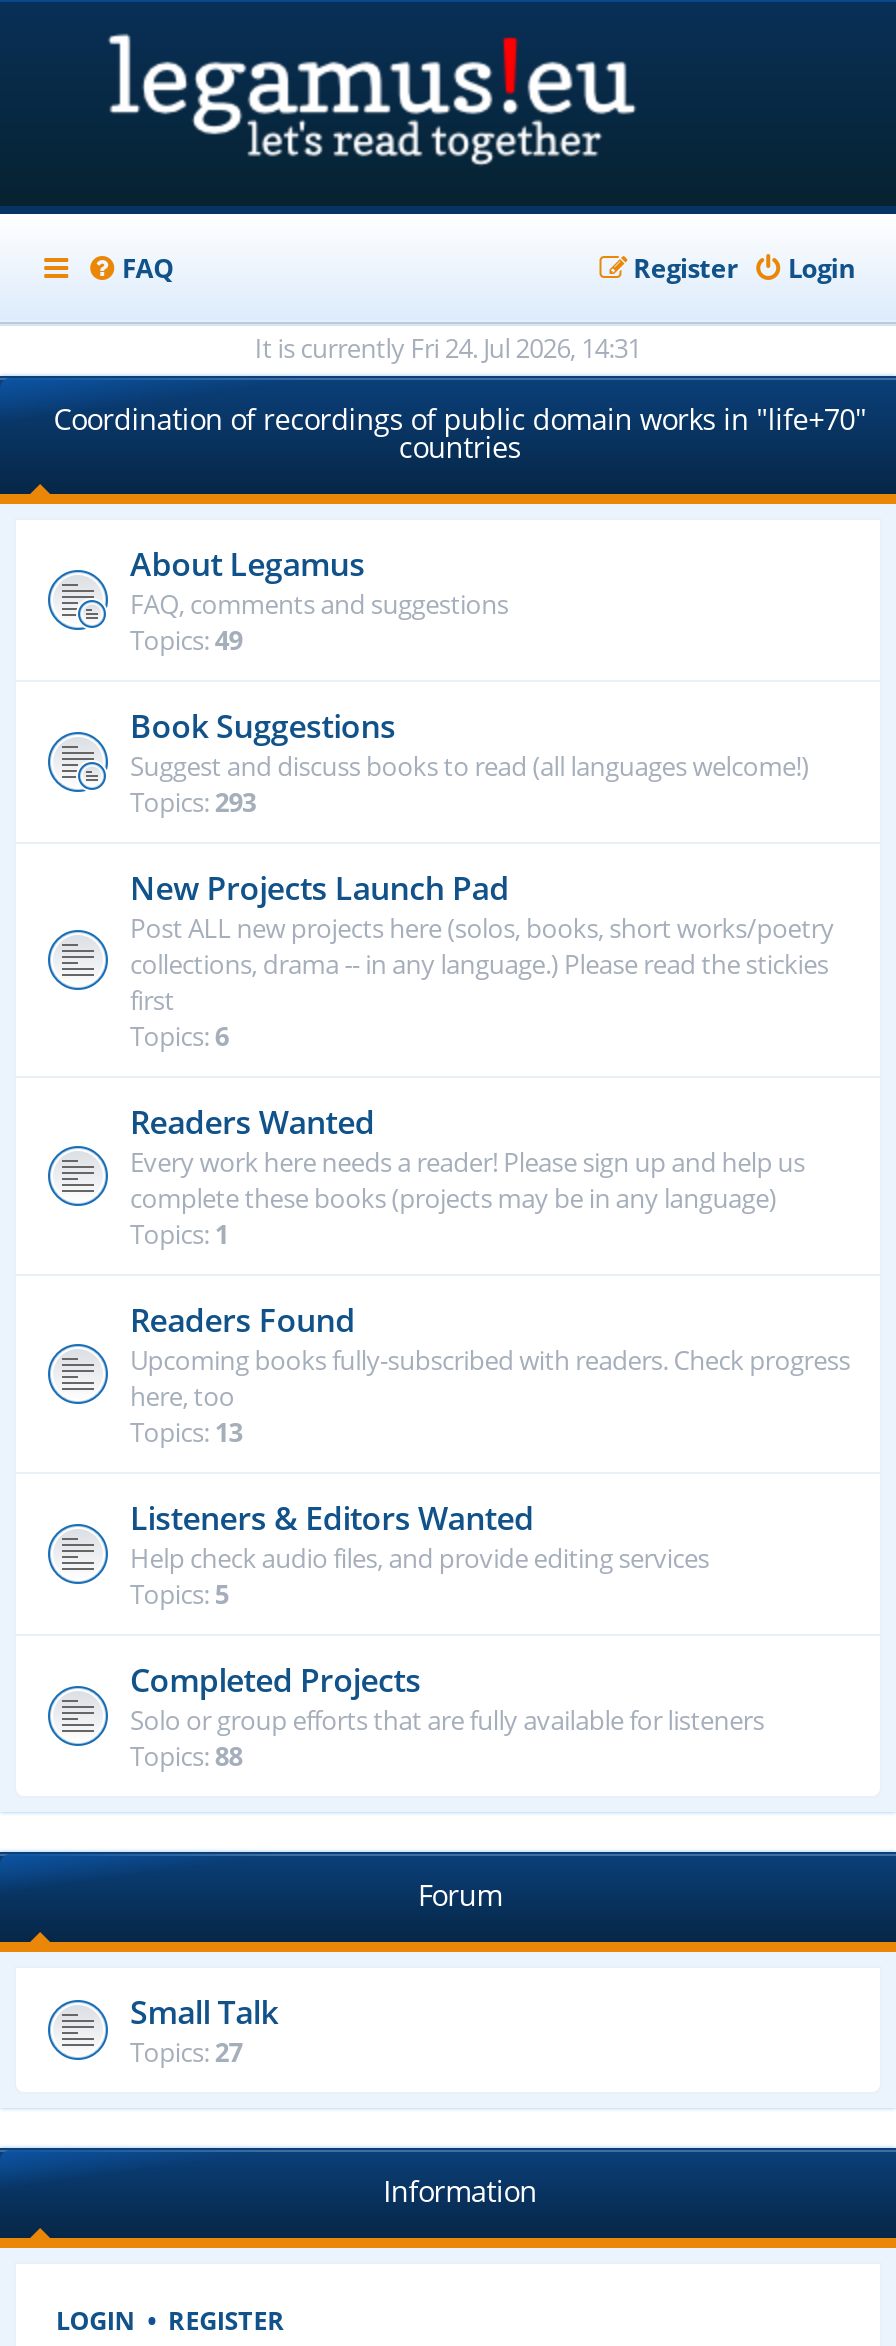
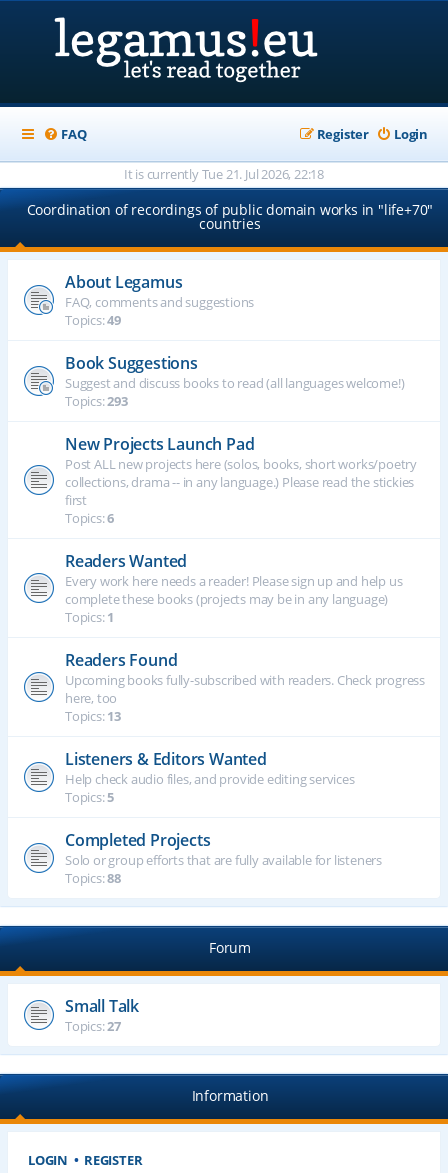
[255,330,641,366] It is currently Fri 24. Jul 2026, 14:31 -> [124,165,324,183] It is currently Tue 21. Jul 2026, 22:18

